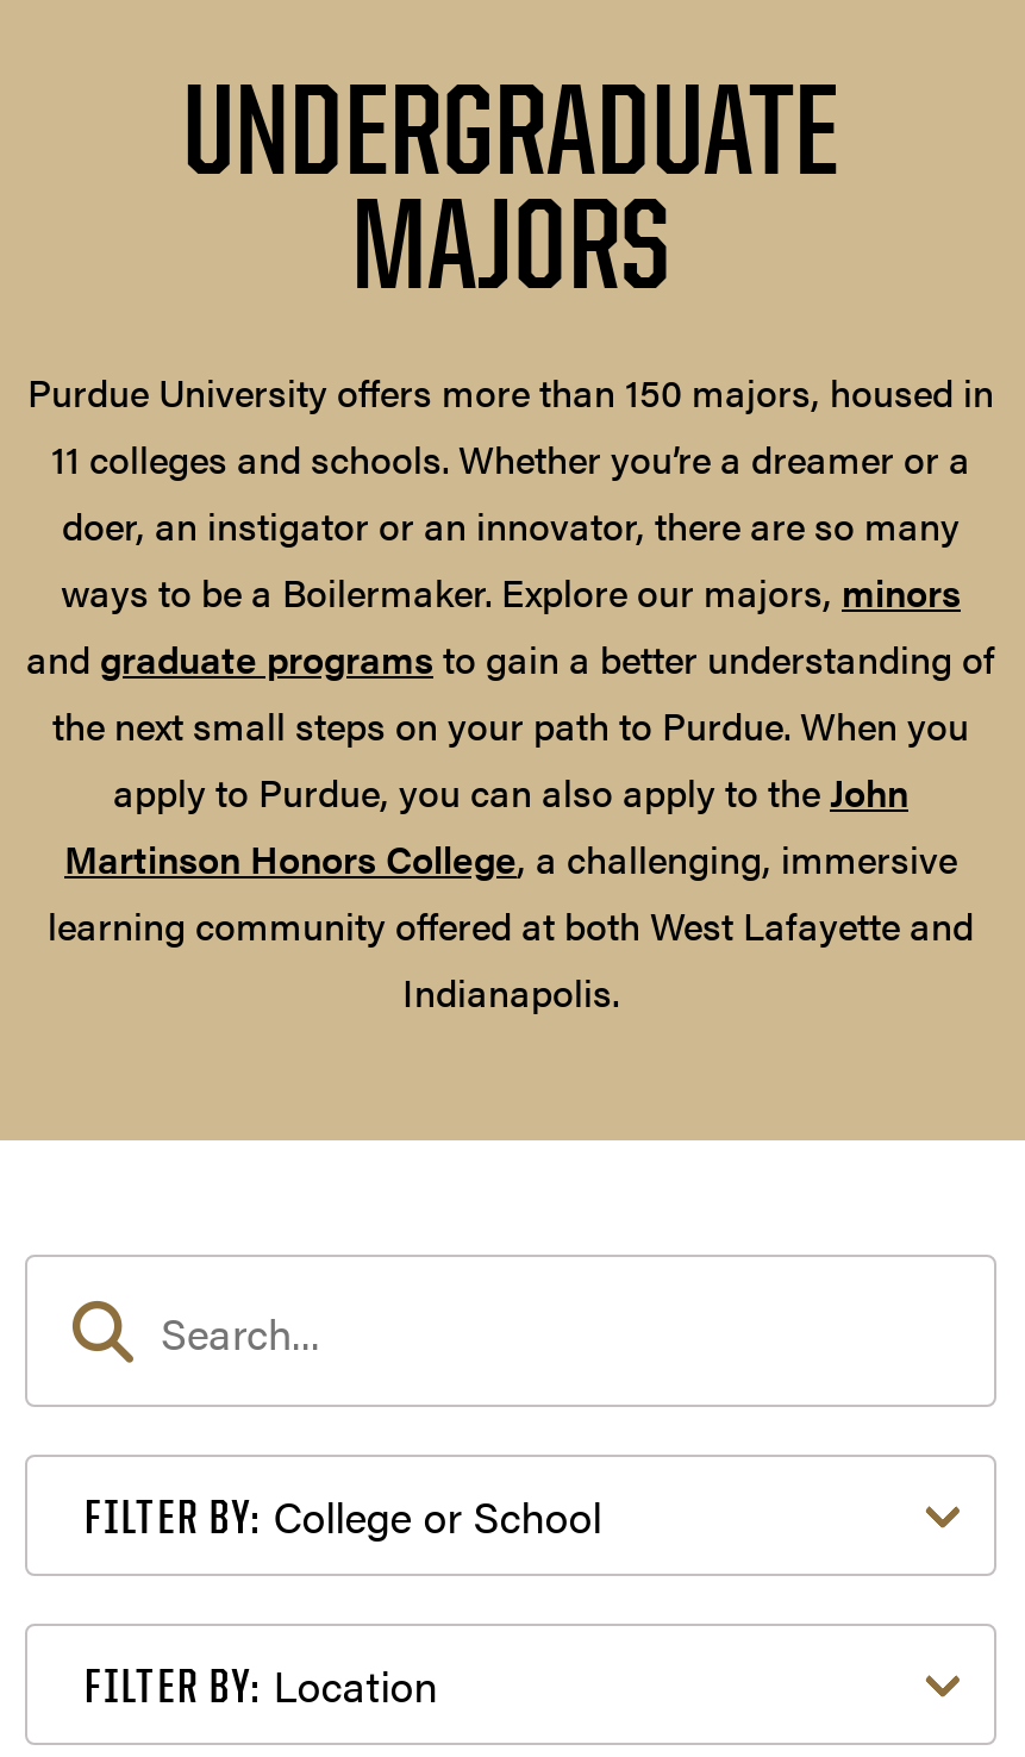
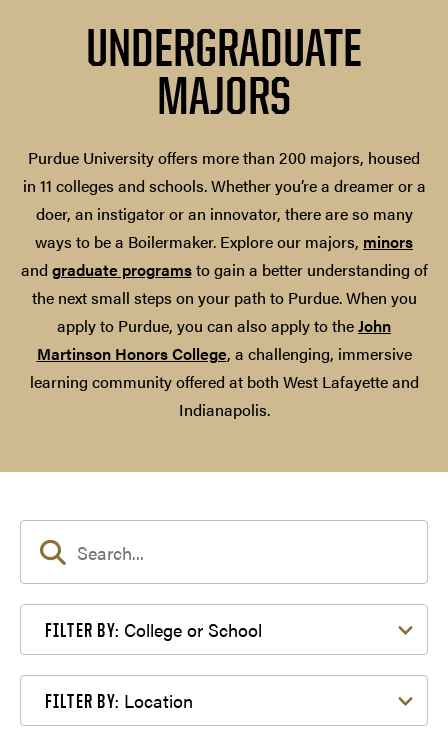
[27,365,994,486] Purdue University offers more than 150 majors, housed in | 11 colleges and schools. Whether you’re a dreamer or a -> [22,146,425,197] Purdue University offers more than 200 majors, housed | in 11 colleges and schools. Whether you’re a dreamer or a

